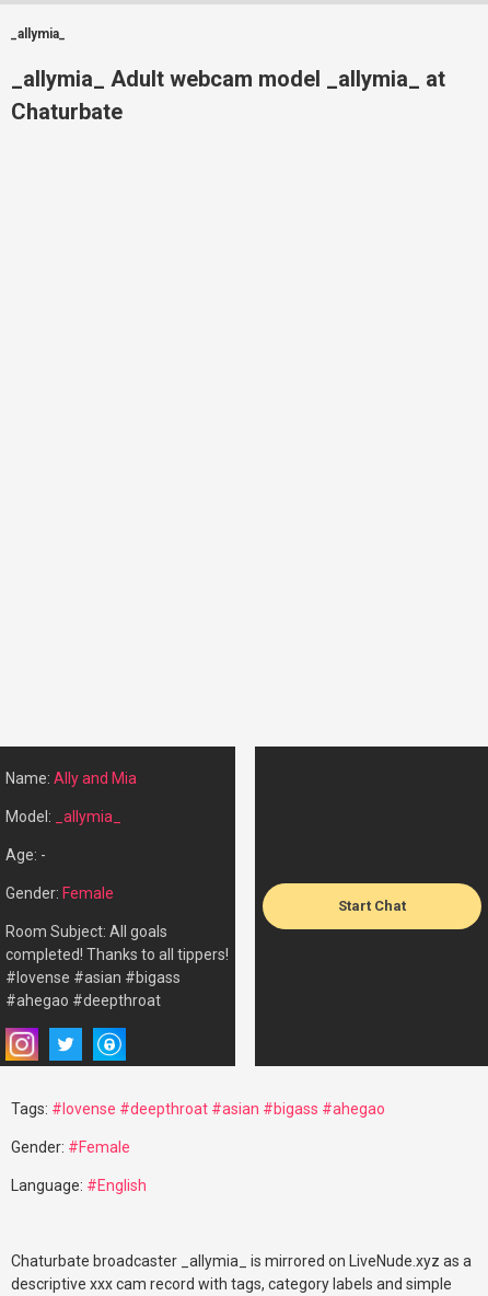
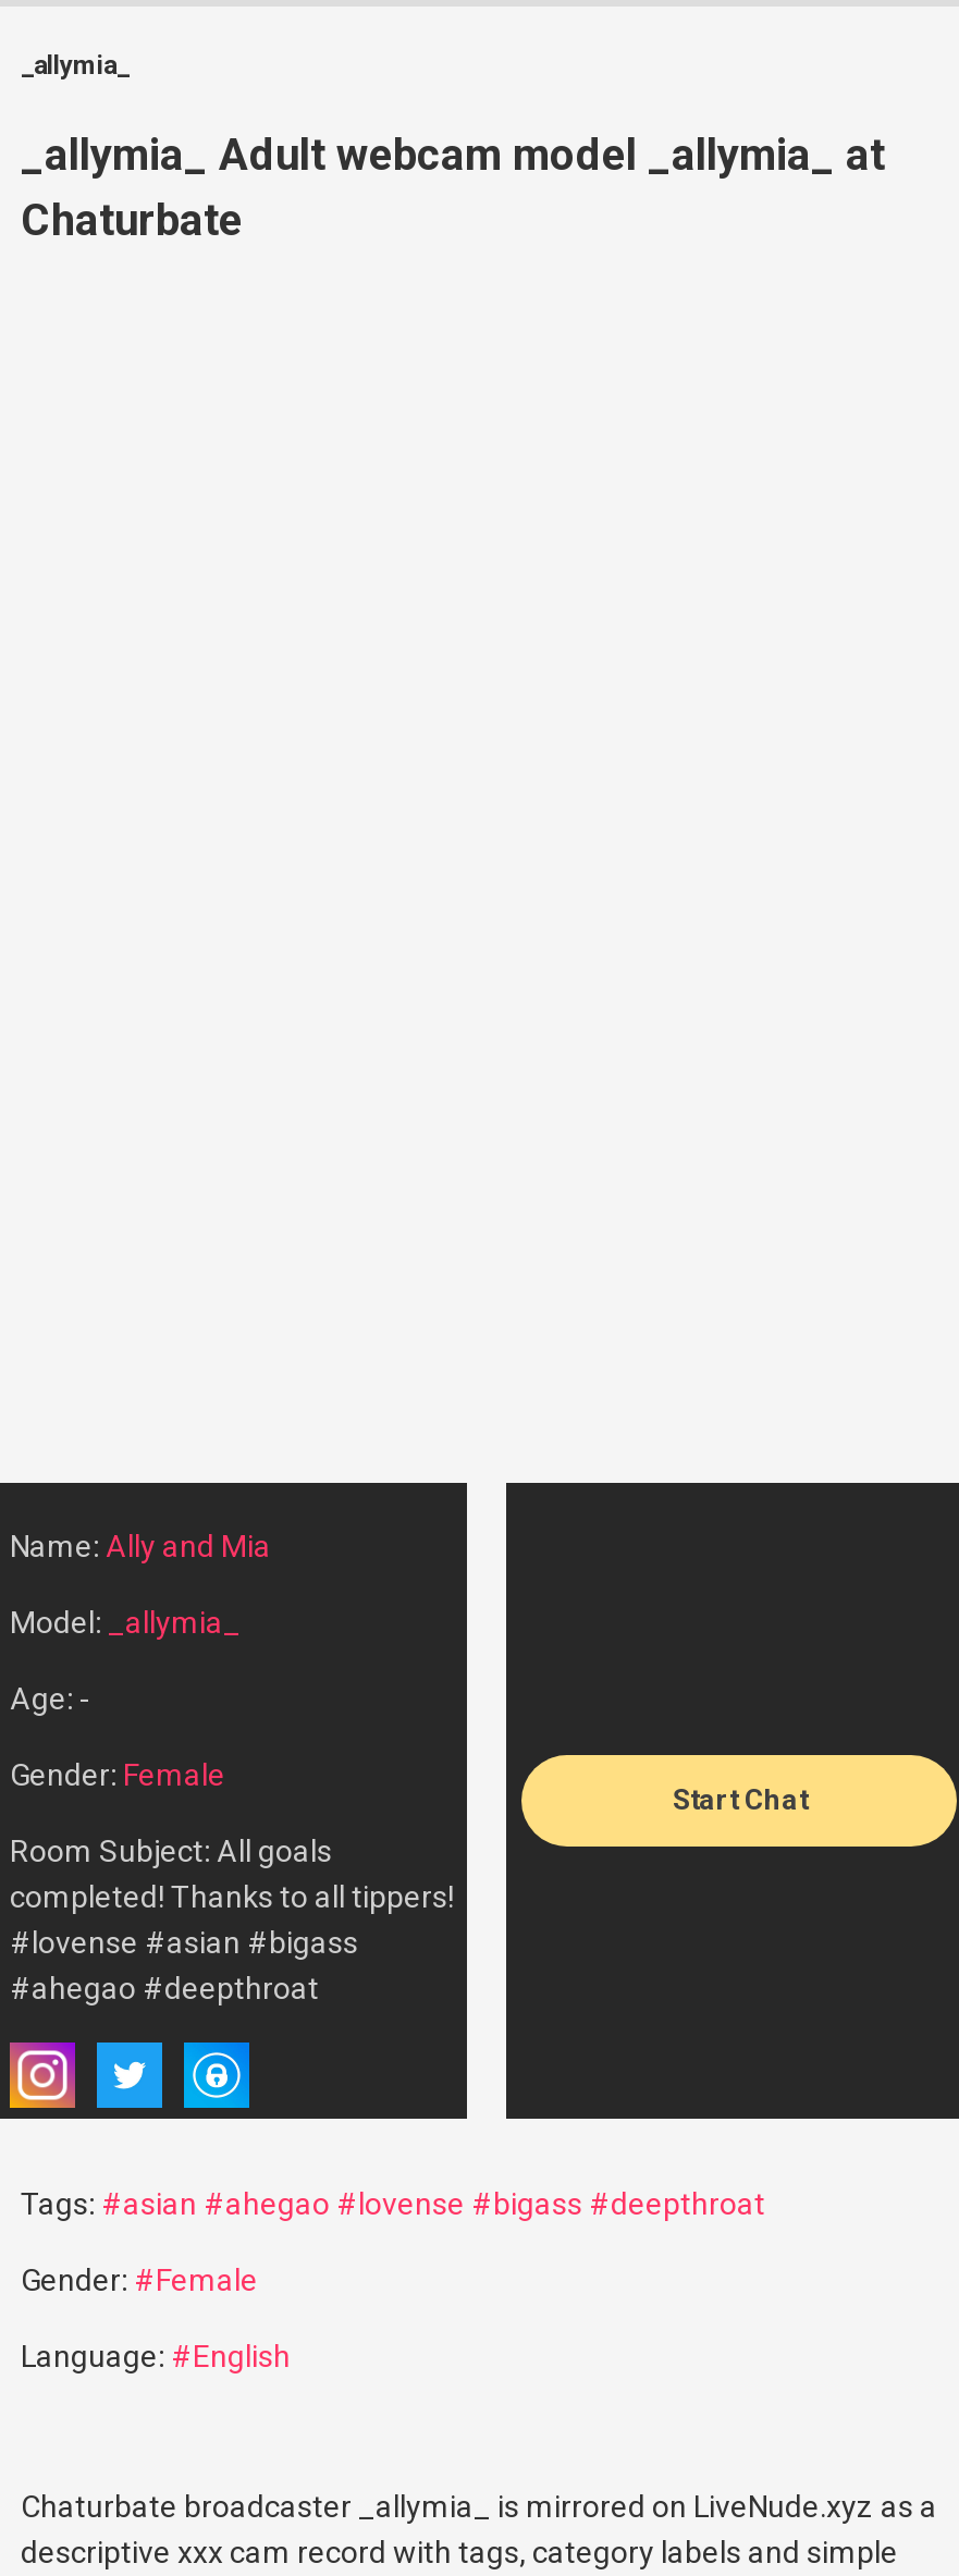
[11,1100,385,1118] Tags: #lovense #deepthroat #asian #bigass #ahegao -> [21,2187,765,2222] Tags: #asian #ahegao #lovense #bigass #deepthroat

